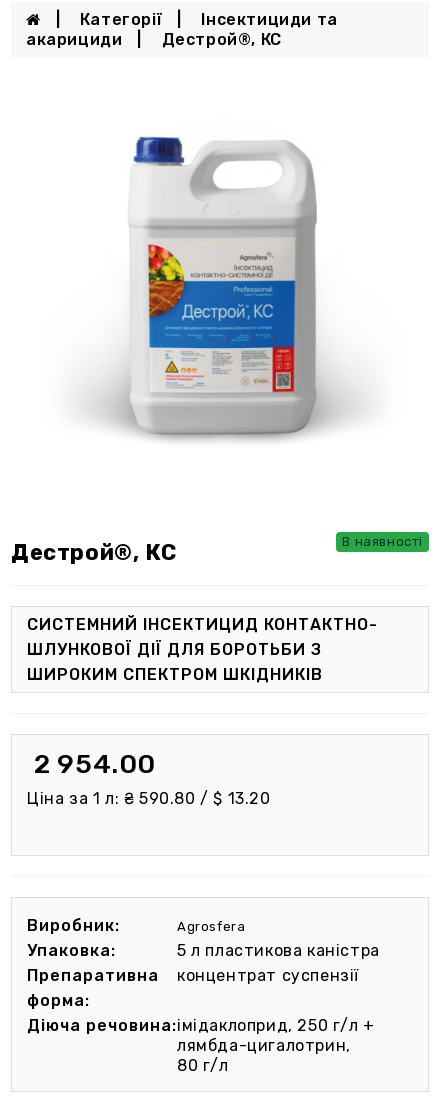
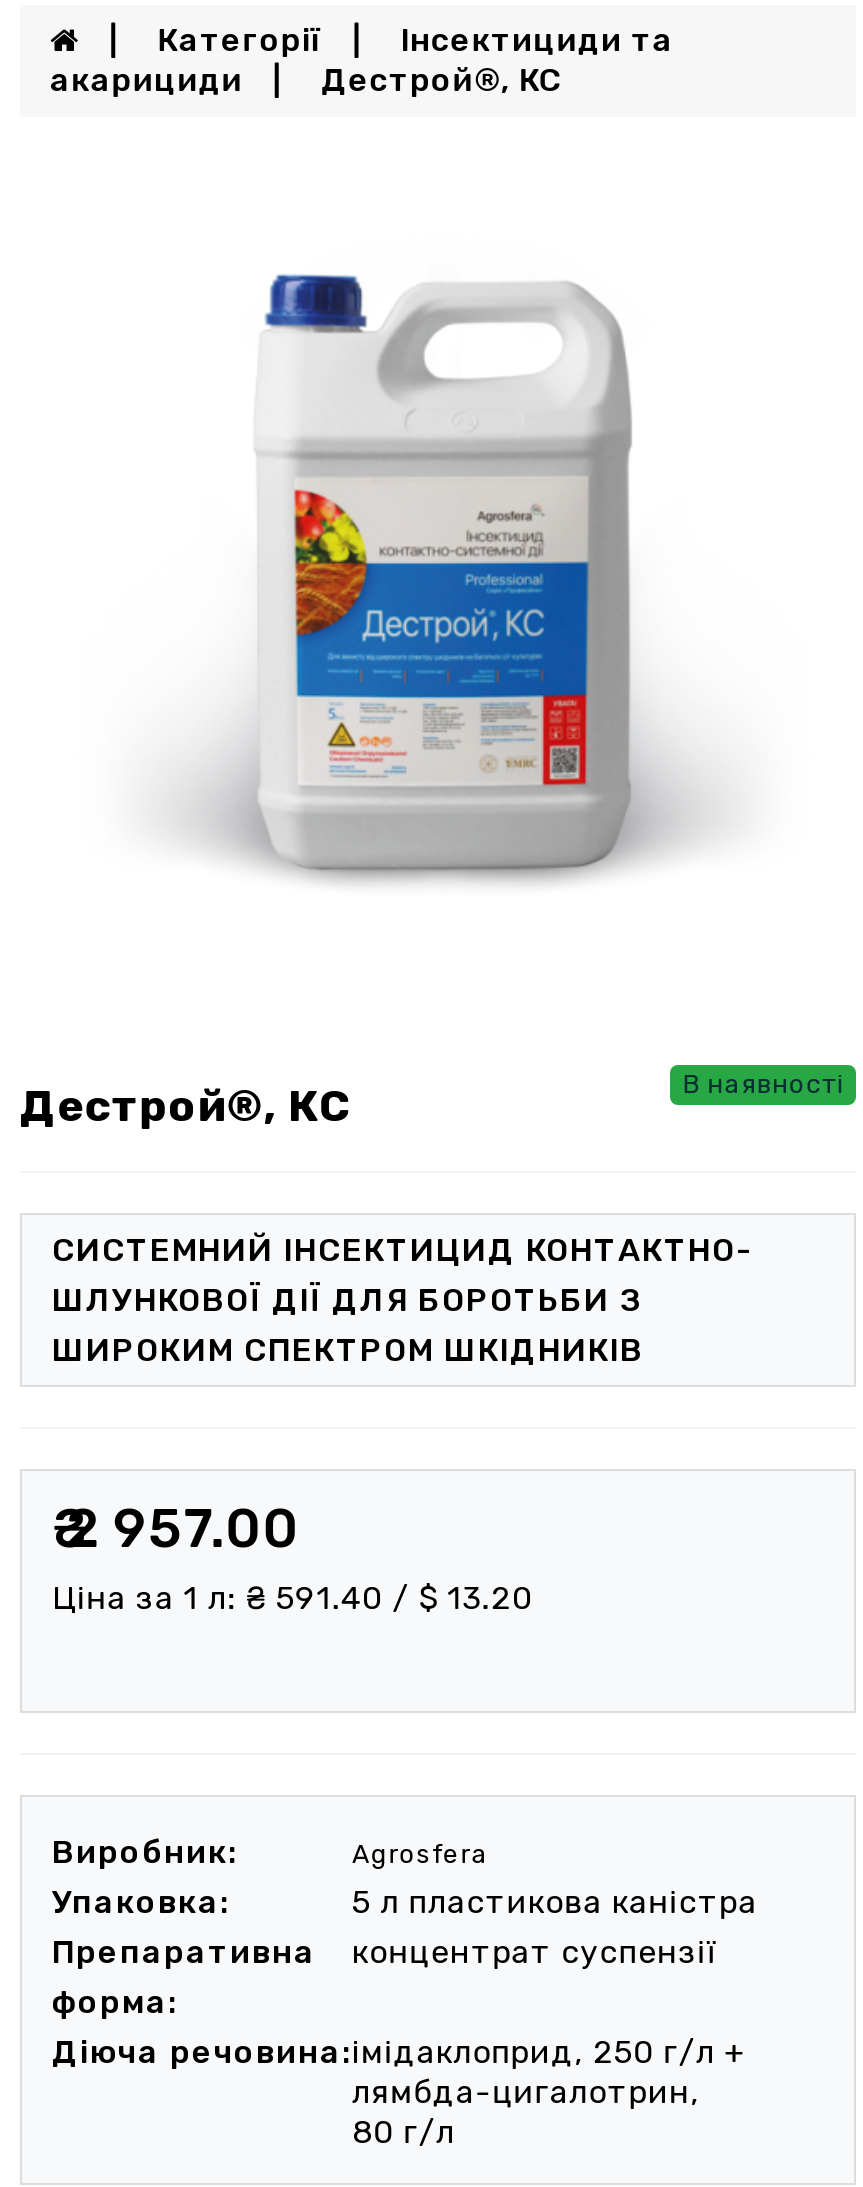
[27,748,156,780] ₴ 2 954.00 -> [52,1496,300,1560] ₴ 2 957.00
[27,789,271,808] Ціна за 1 л: ₴ 590.80 / $ 13.20 -> [52,1578,533,1616] Ціна за 1 л: ₴ 591.40 / $ 13.20

